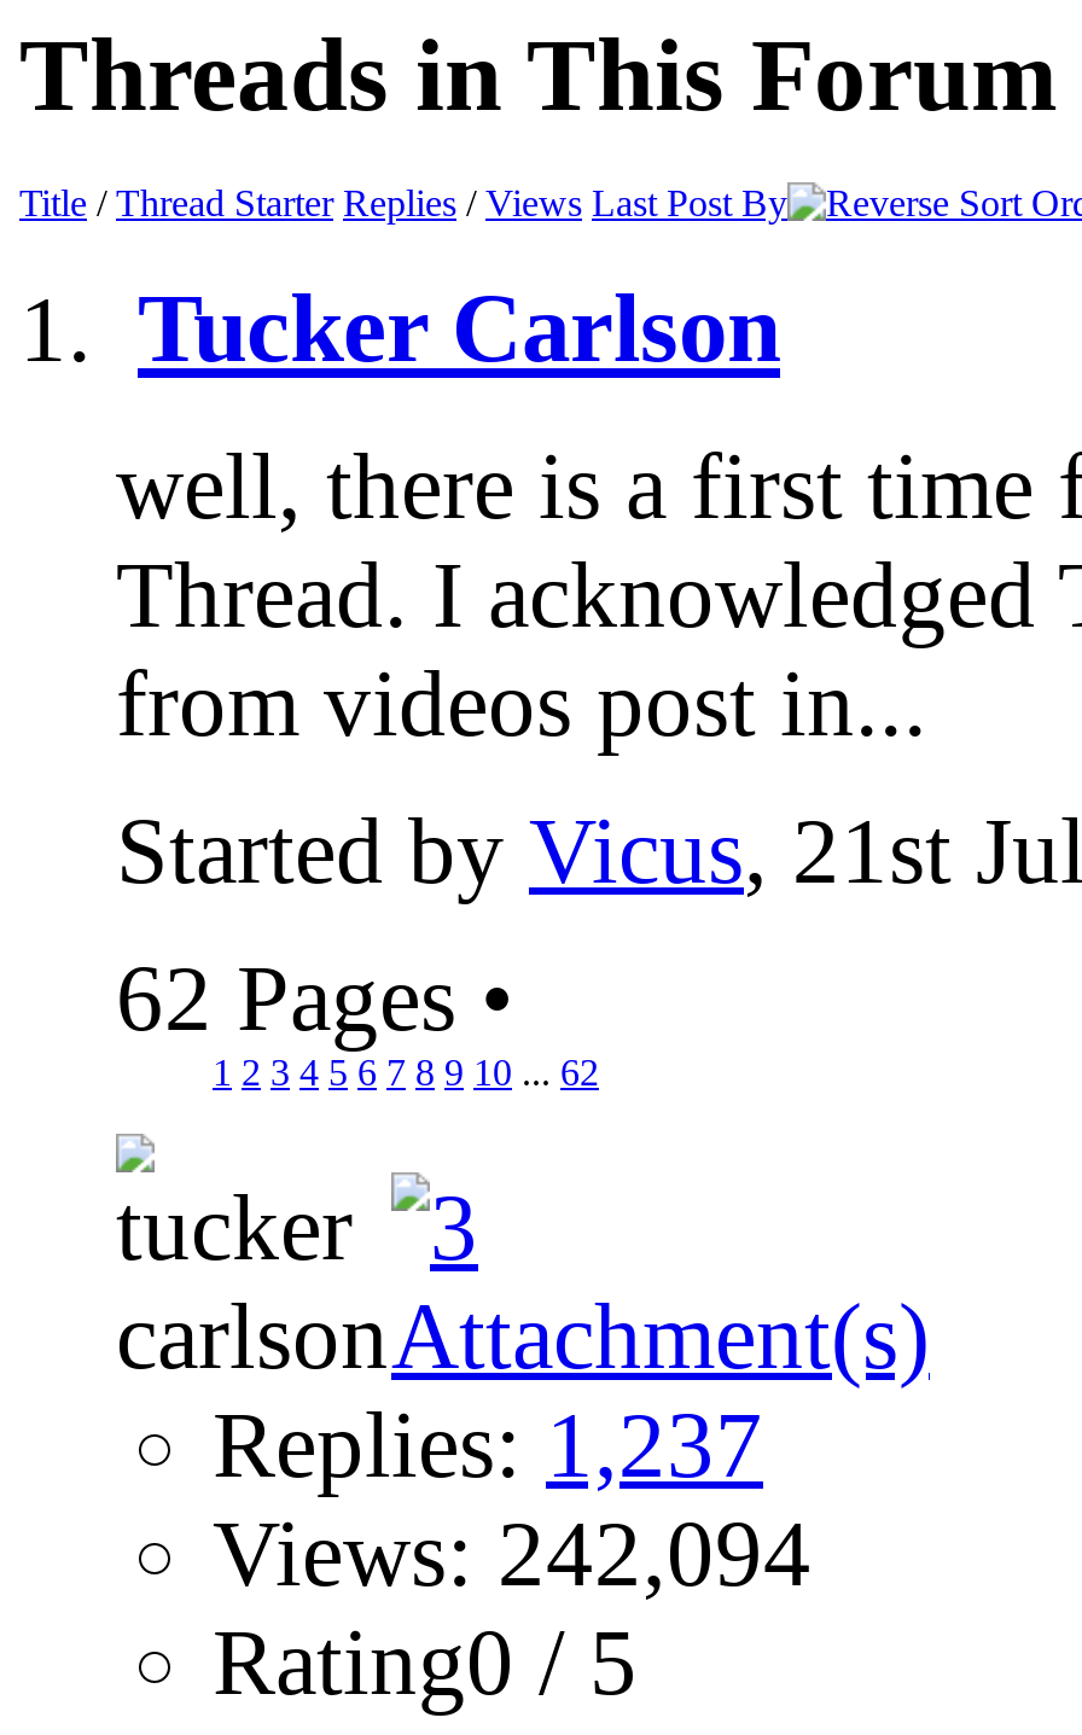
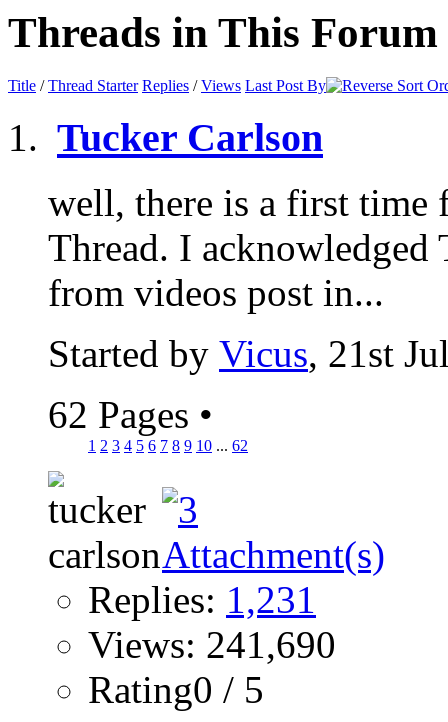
[213,1391,763,1495] Replies: 1,237 -> [88,578,316,621] Replies: 1,231
[213,1500,812,1604] Views: 242,094 -> [88,623,336,666] Views: 241,690

